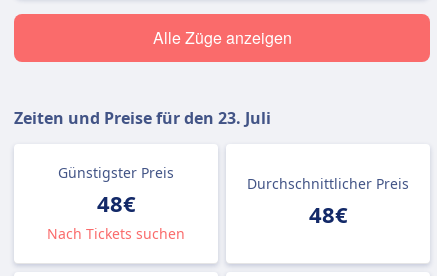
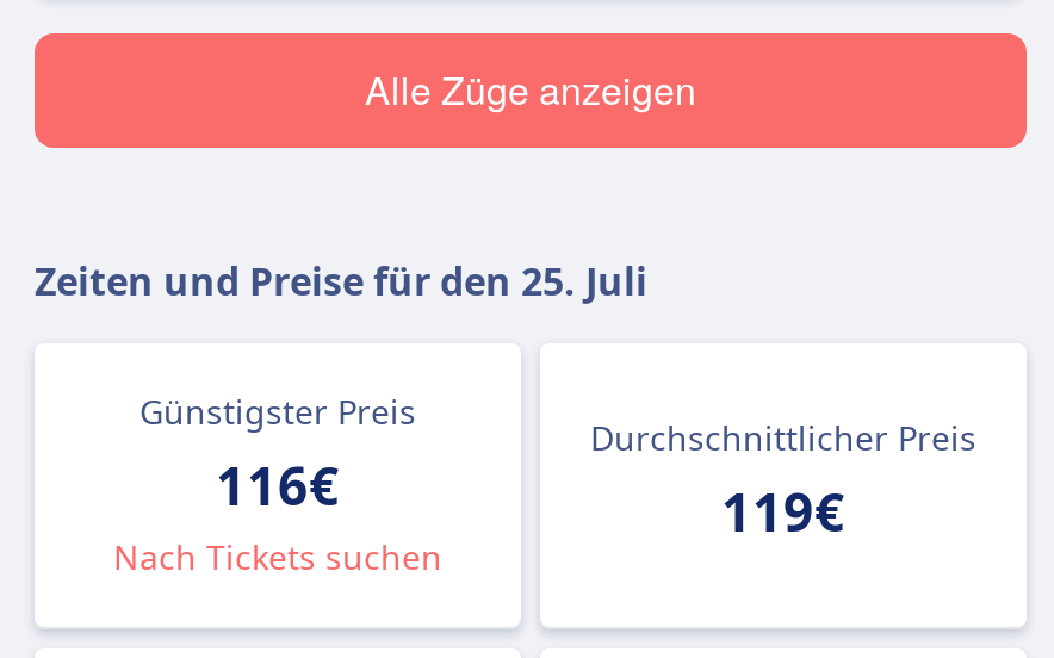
[14,107,271,129] Zeiten und Preise für den 23. Juli -> [35,255,647,308] Zeiten und Preise für den 25. Juli
[96,188,135,218] 48€ -> [216,448,340,520] 116€
[308,199,347,229] 48€ -> [721,474,845,546] 119€

